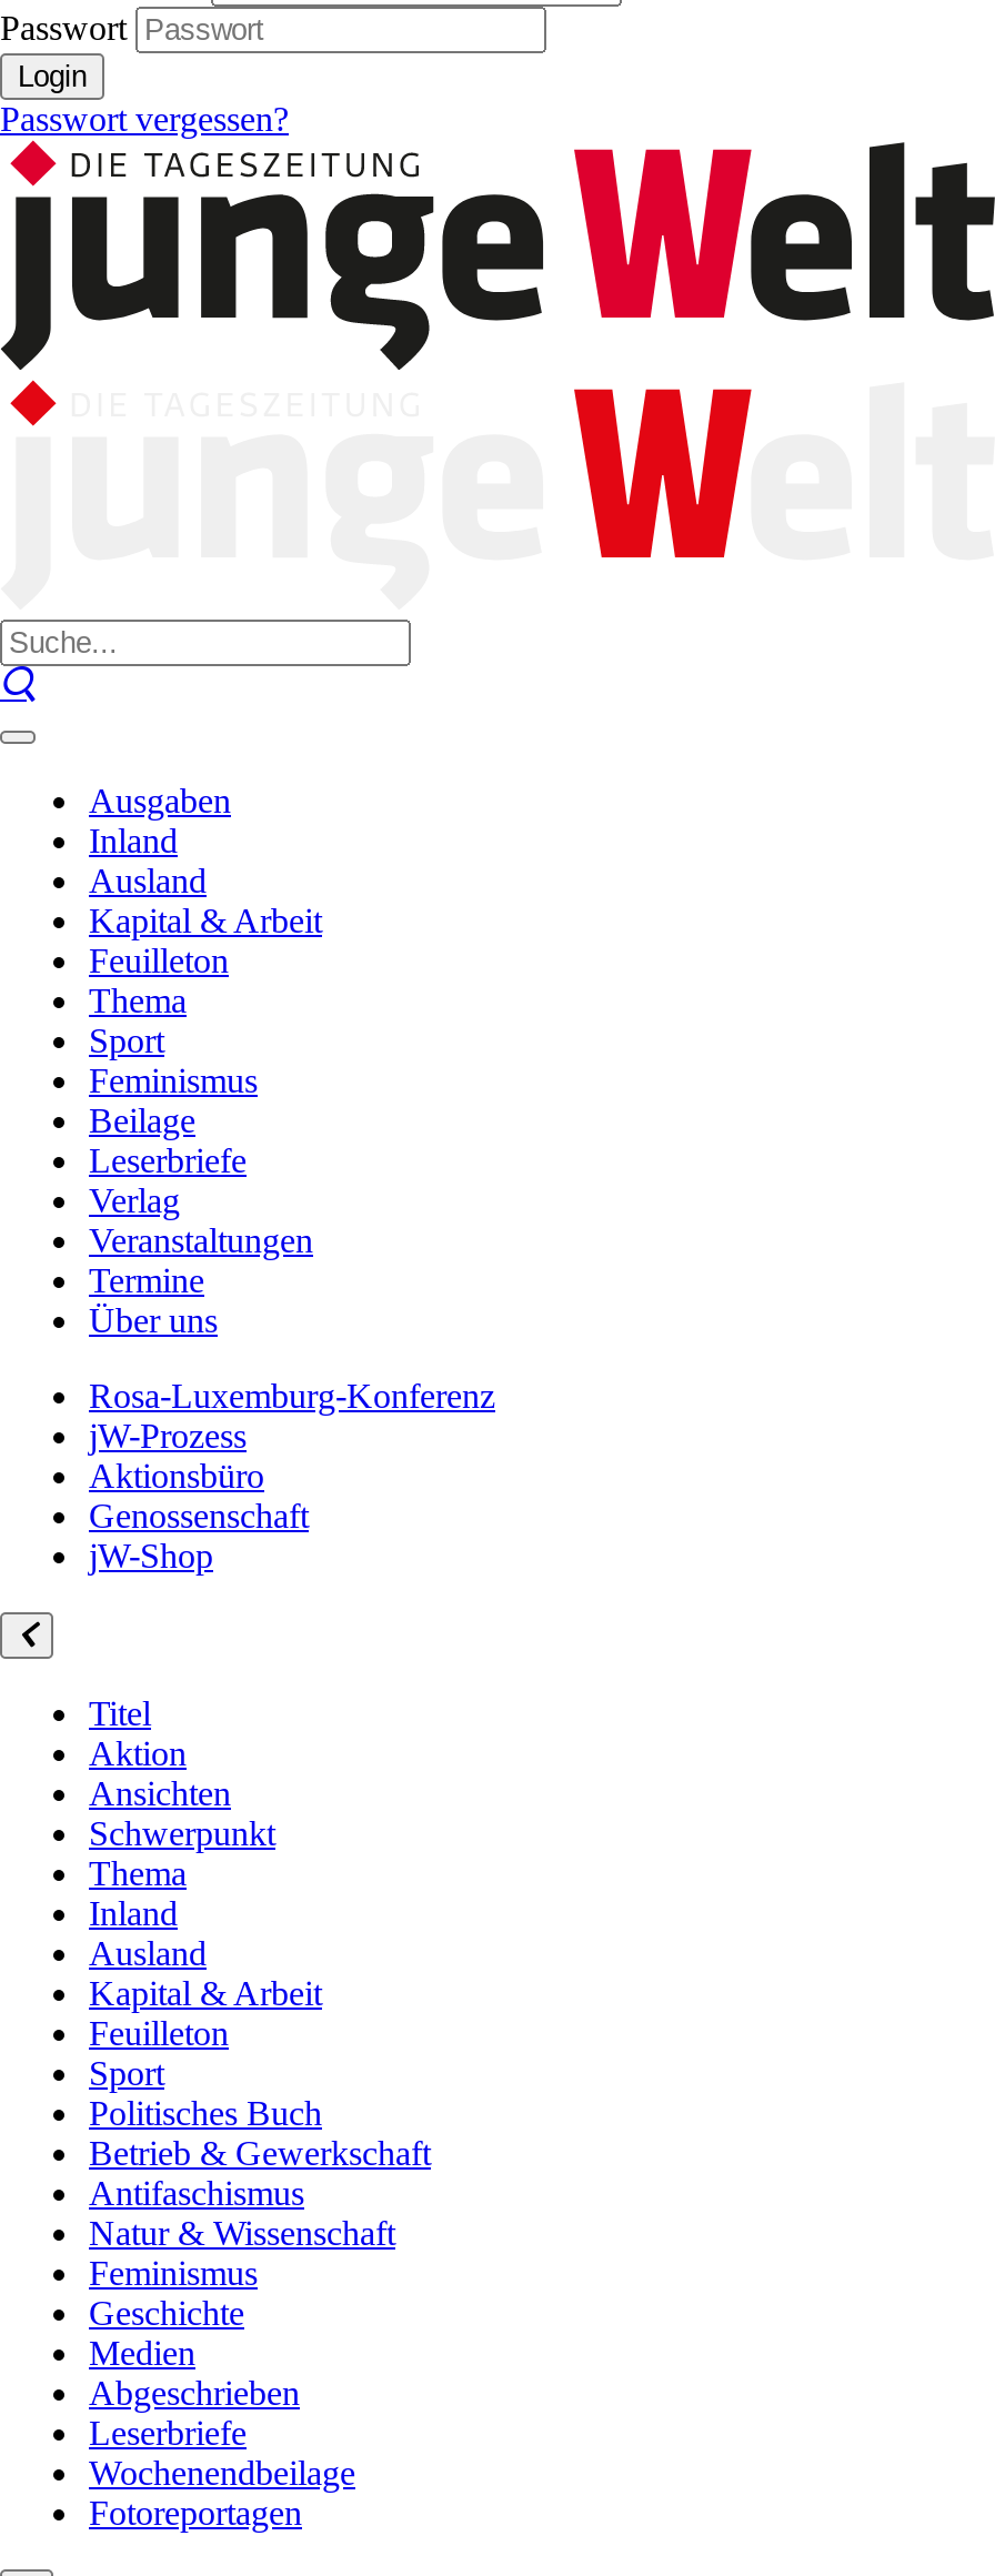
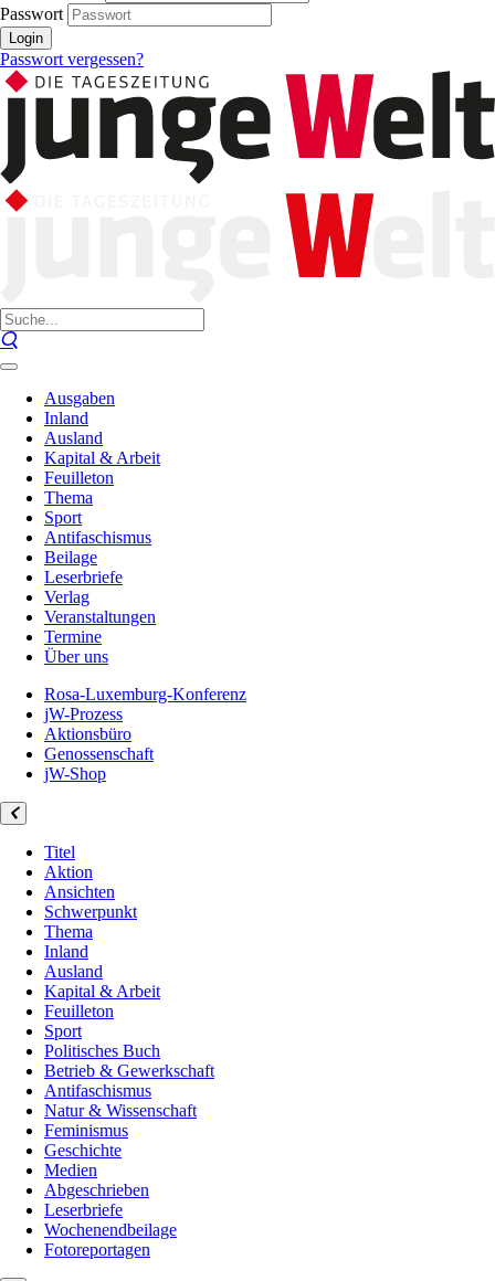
[89,1061,258,1099] Feminismus -> [44,528,151,547] Antifaschismus

